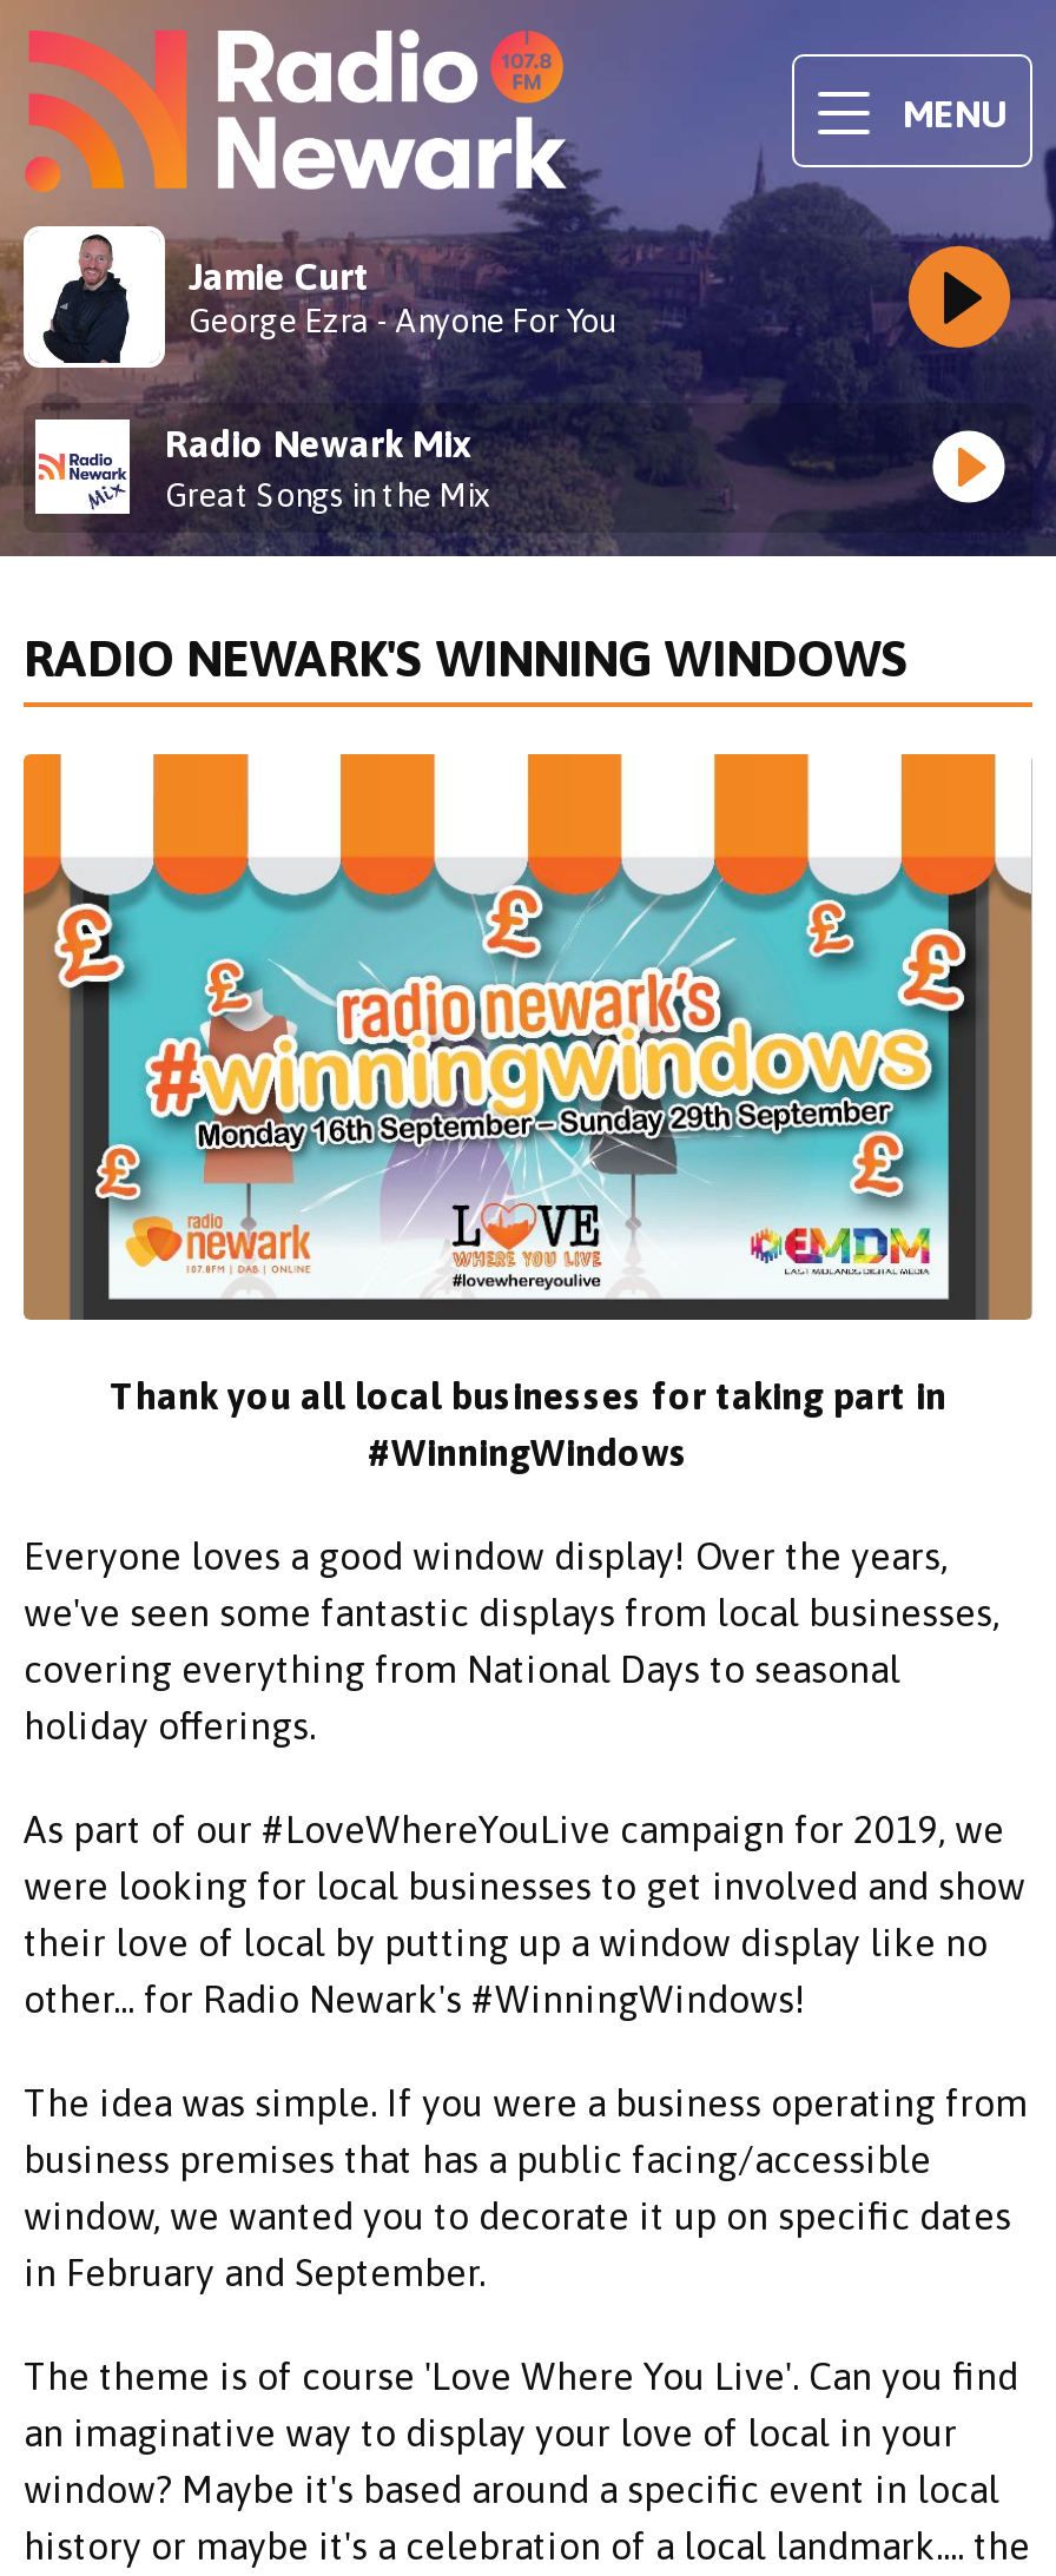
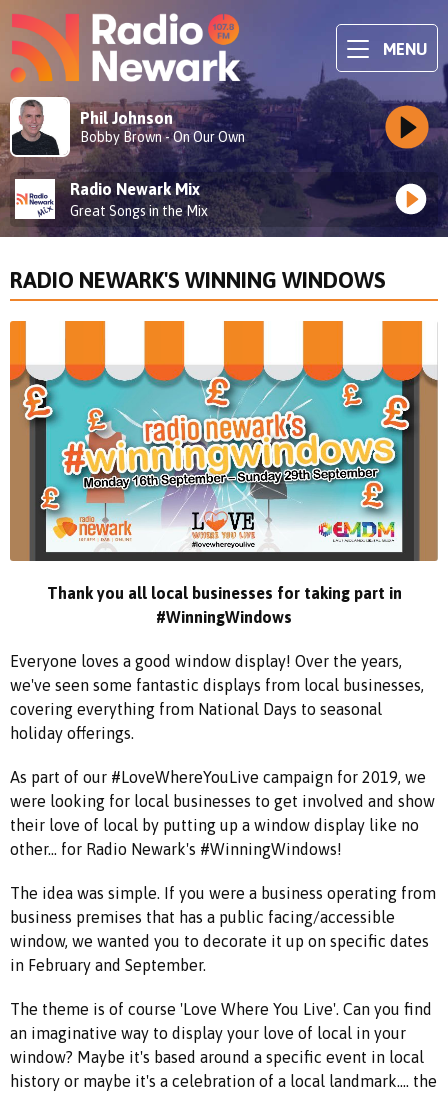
[26,233,615,365] [image] | Jamie Curt | George Ezra - Anyone For You -> [11,99,245,156] [image] | Phil Johnson | Bobby Brown - On Our Own

